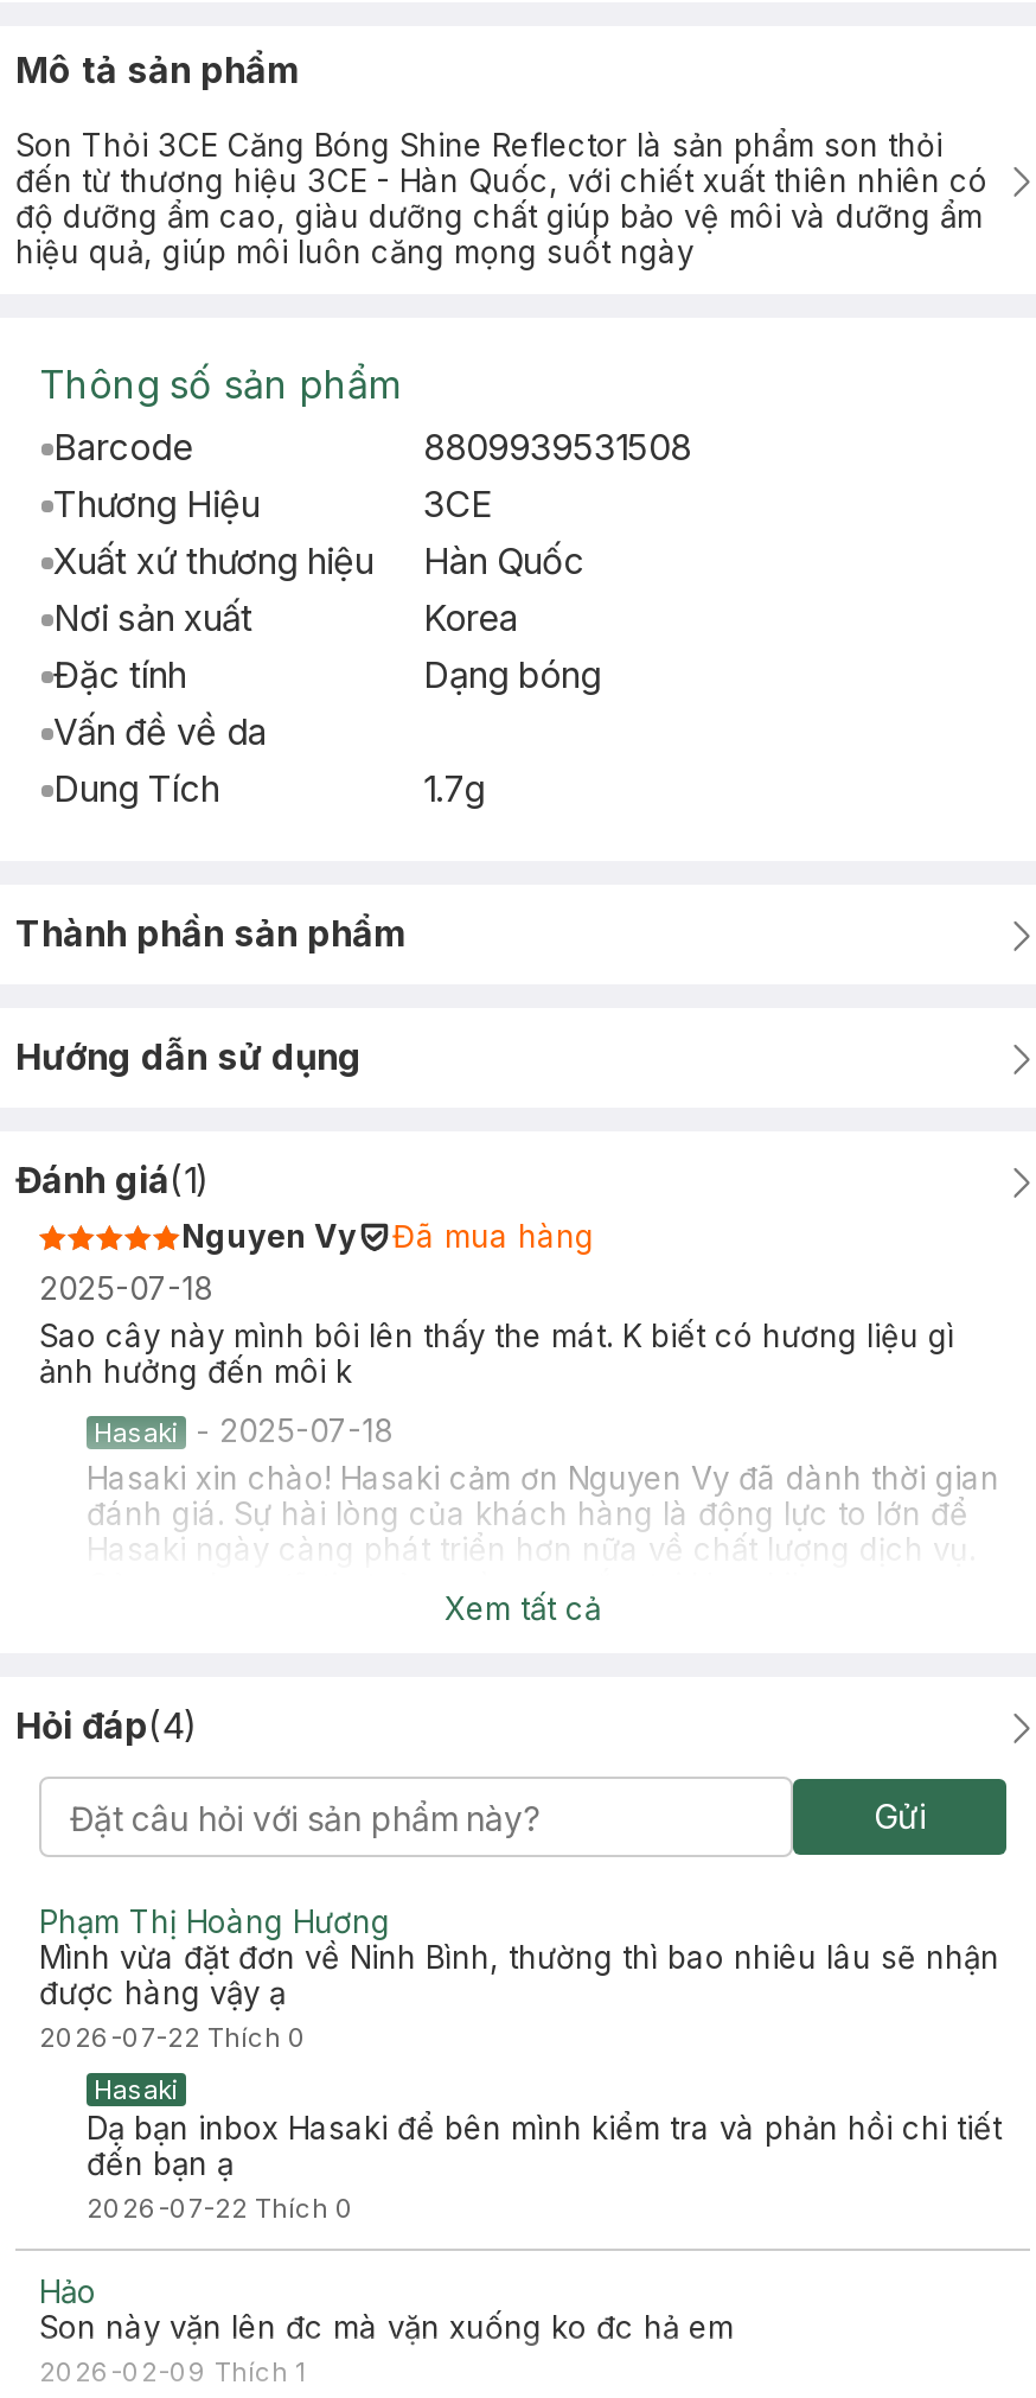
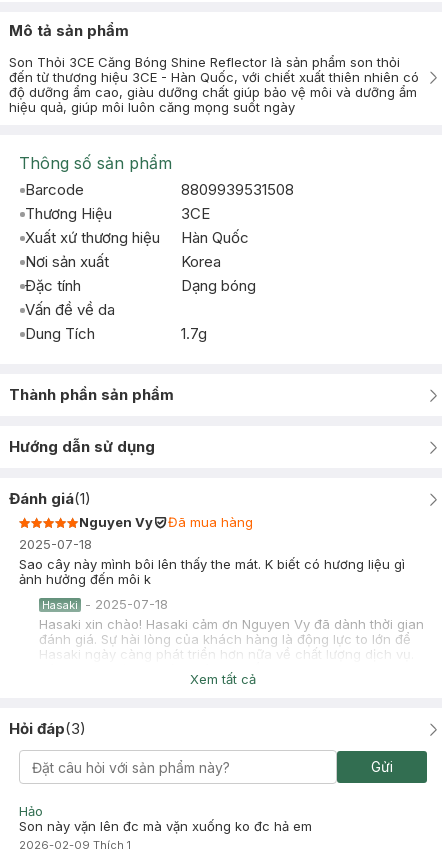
[15,1703,198,1748] Hỏi đáp(4) -> [9,719,86,738] Hỏi đáp(3)
[39,1902,1002,2225] Phạm Thị Hoàng Hương | Mình vừa đặt đơn về Ninh Bình, thường thì bao nhiêu lâu sẽ nhận | được hàng vậy ạ | 2026-07-22 Thích 0 | Hasaki | Dạ bạn inbox Hasaki để bên mình kiểm tra và phản hồi chi tiết | đến bạn ạ | 2026-07-22 Thích 0 -> none

